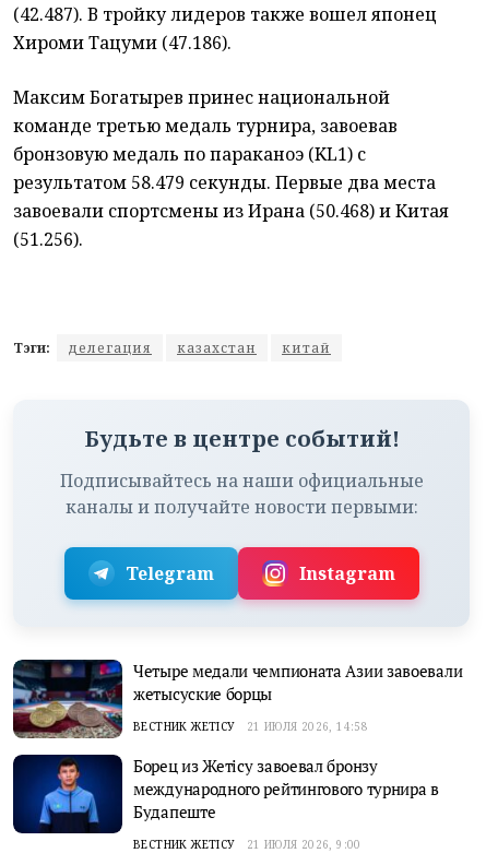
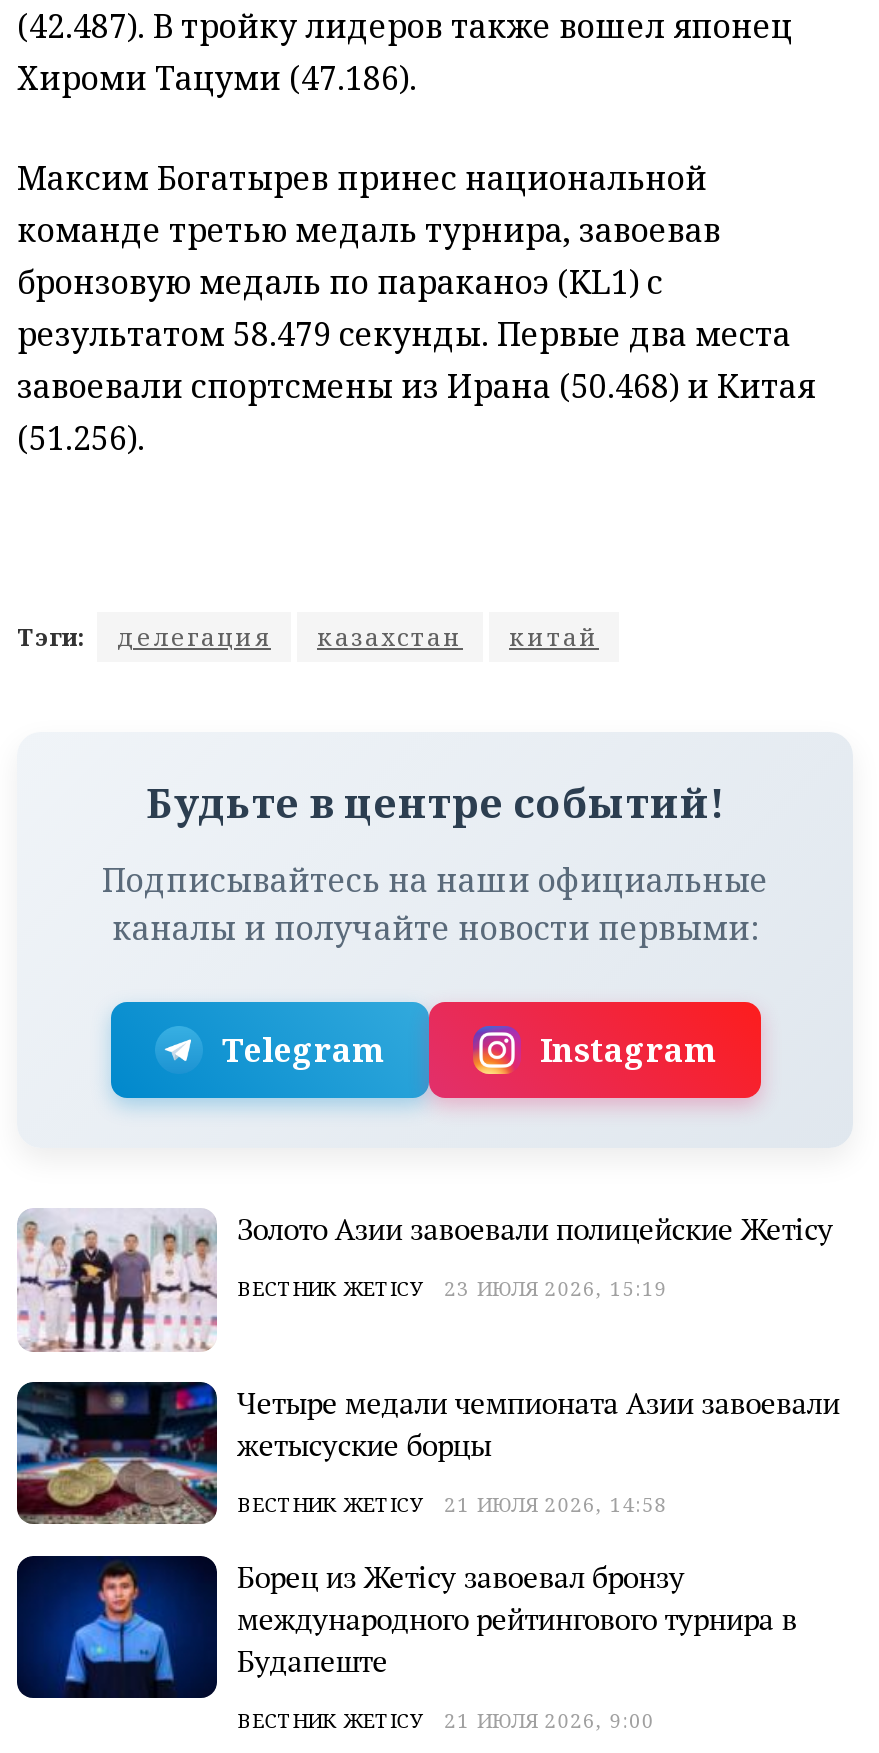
none -> [17,1208,833,1352] [image] | Золото Азии завоевали полицейские Жетісу | ВЕСТНИК ЖЕТІСУ | 23 ИЮЛЯ 2026, 15:19

